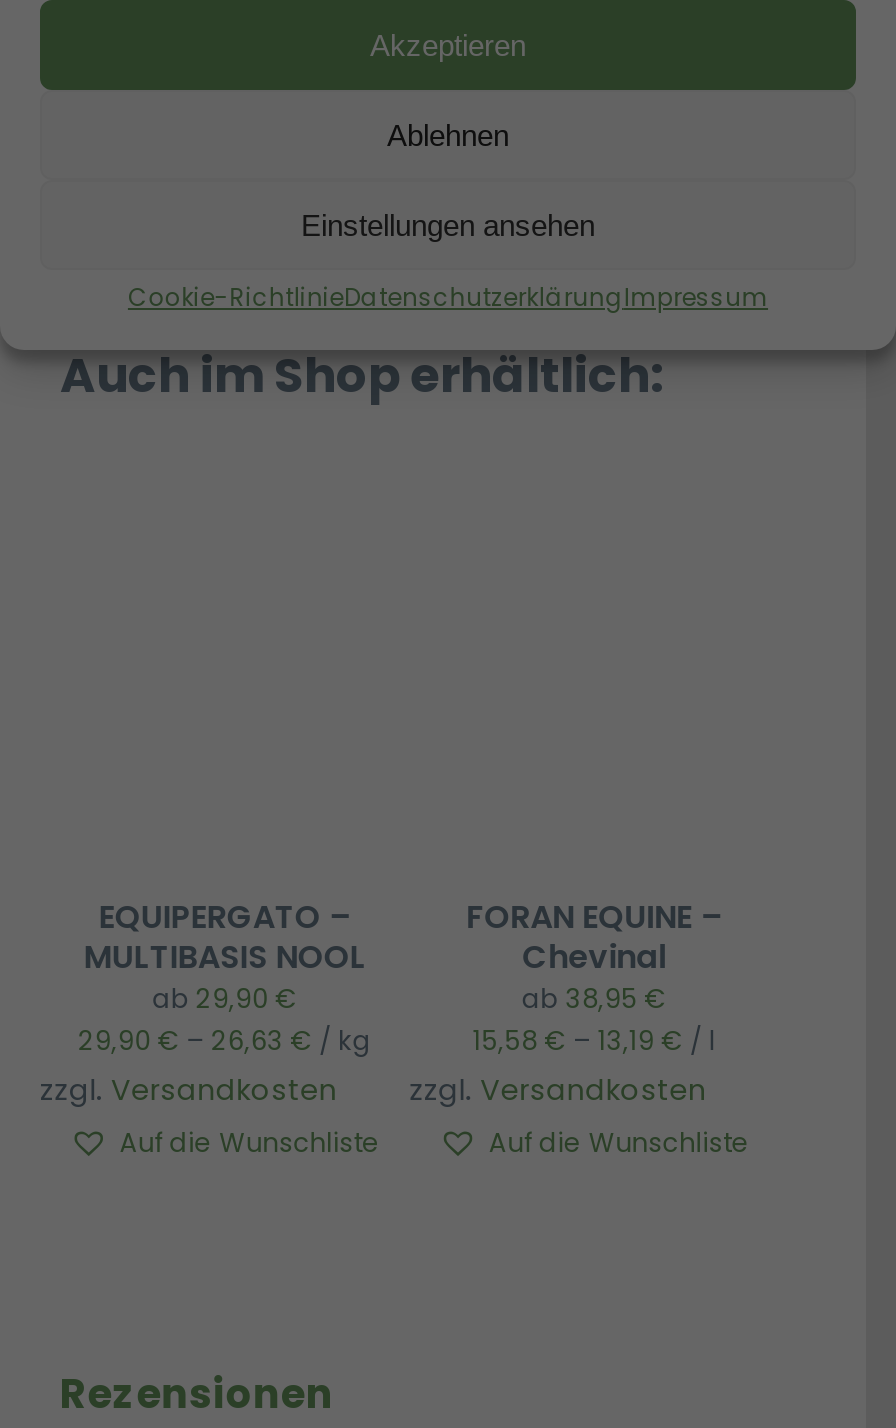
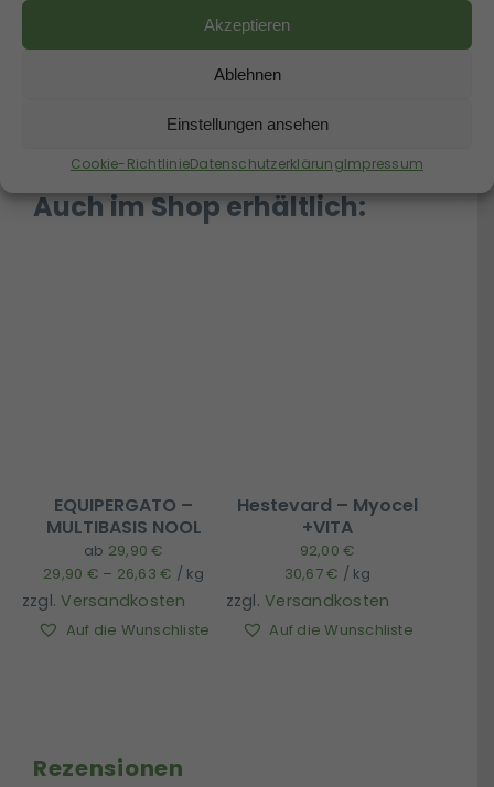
[466,893,722,1059] FORAN EQUINE – | Chevinal | ab 38,95 € | 15,58 €– 13,19 €/ l -> [237,492,418,584] Hestevard – Myocel | +VITA | 92,00 € | 30,67€/ kg

